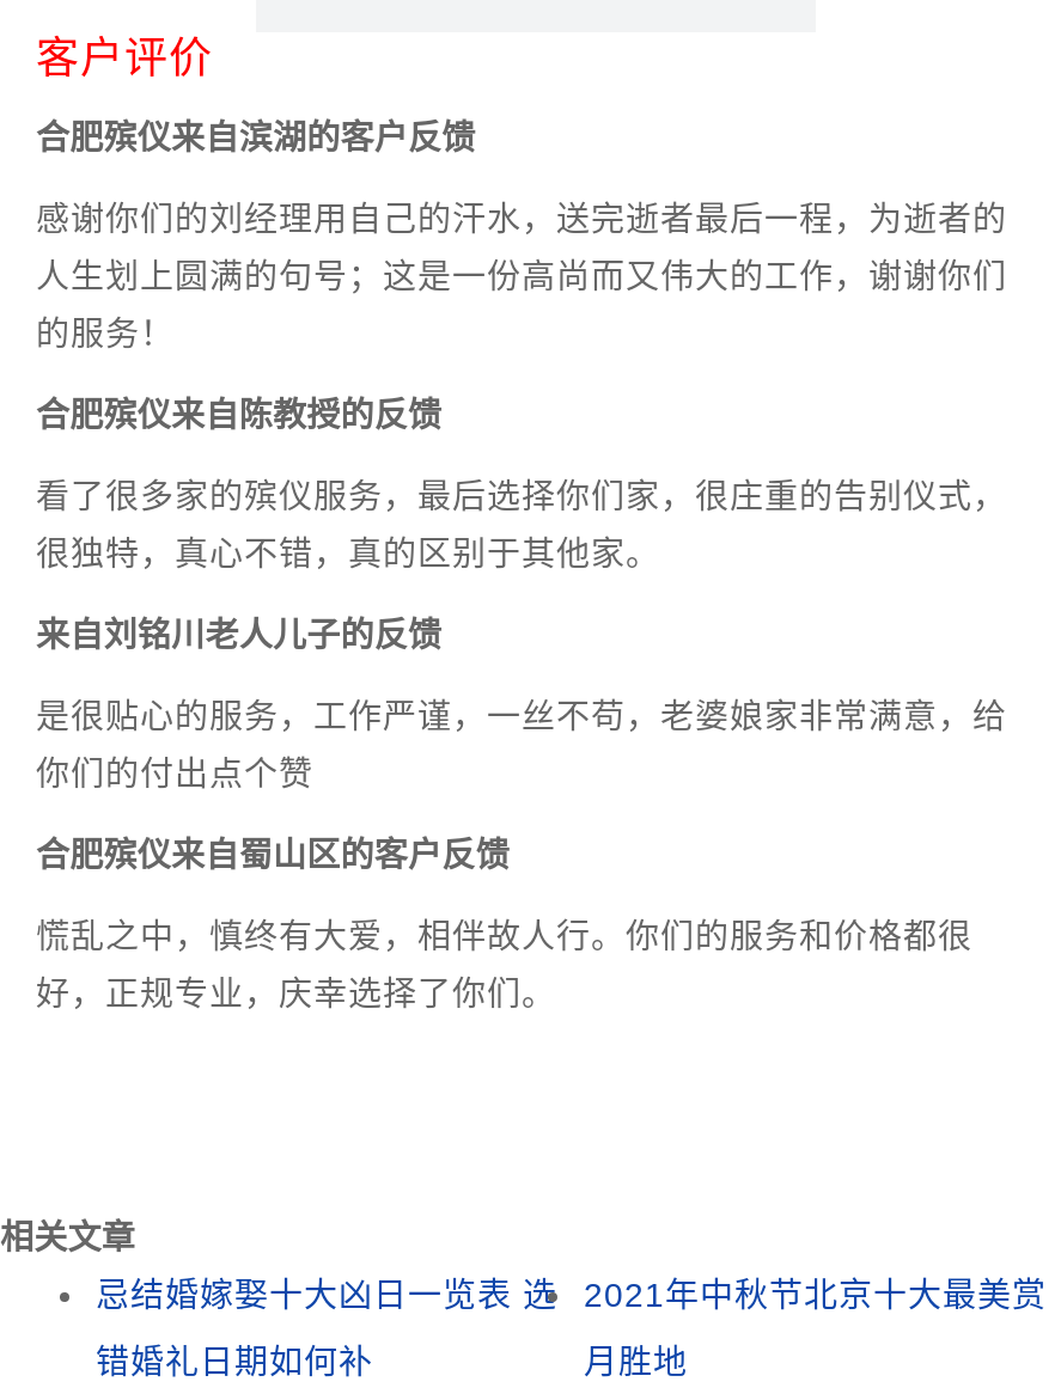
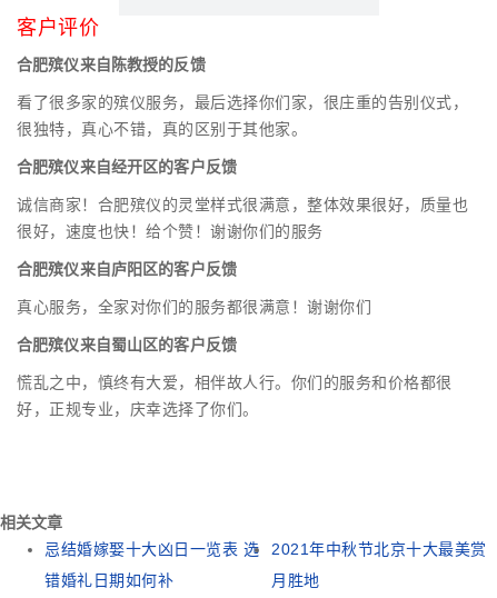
[36,119,1007,353] 合肥殡仪来自滨湖的客户反馈 | 感谢你们的刘经理用自己的汗水，送完逝者最后一程，为逝者的 | 人生划上圆满的句号；这是一份高尚而又伟大的工作，谢谢你们 | 的服务！ -> none
moved [36,396,1007,573] -> [17,56,468,138]: 合肥殡仪来自陈教授的反馈 | 看了很多家的殡仪服务，最后选择你们家，很庄重的告别仪式， | 很独特，真心不错，真的区别于其他家。
[36,616,1007,793] 来自刘铭川老人儿子的反馈 | 是很贴心的服务，工作严谨，一丝不苟，老婆娘家非常满意，给 | 你们的付出点个赞 -> [17,158,468,316] 合肥殡仪来自经开区的客户反馈 | 诚信商家！合肥殡仪的灵堂样式很满意，整体效果很好，质量也 | 很好，速度也快！给个赞！谢谢你们的服务 | 合肥殡仪来自庐阳区的客户反馈 | 真心服务，全家对你们的服务都很满意！谢谢你们

